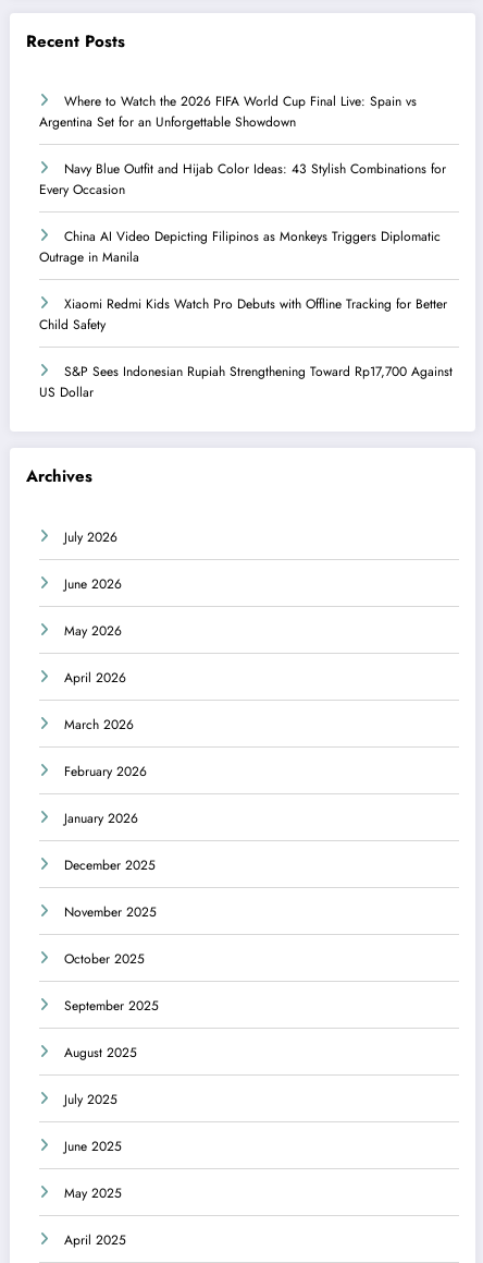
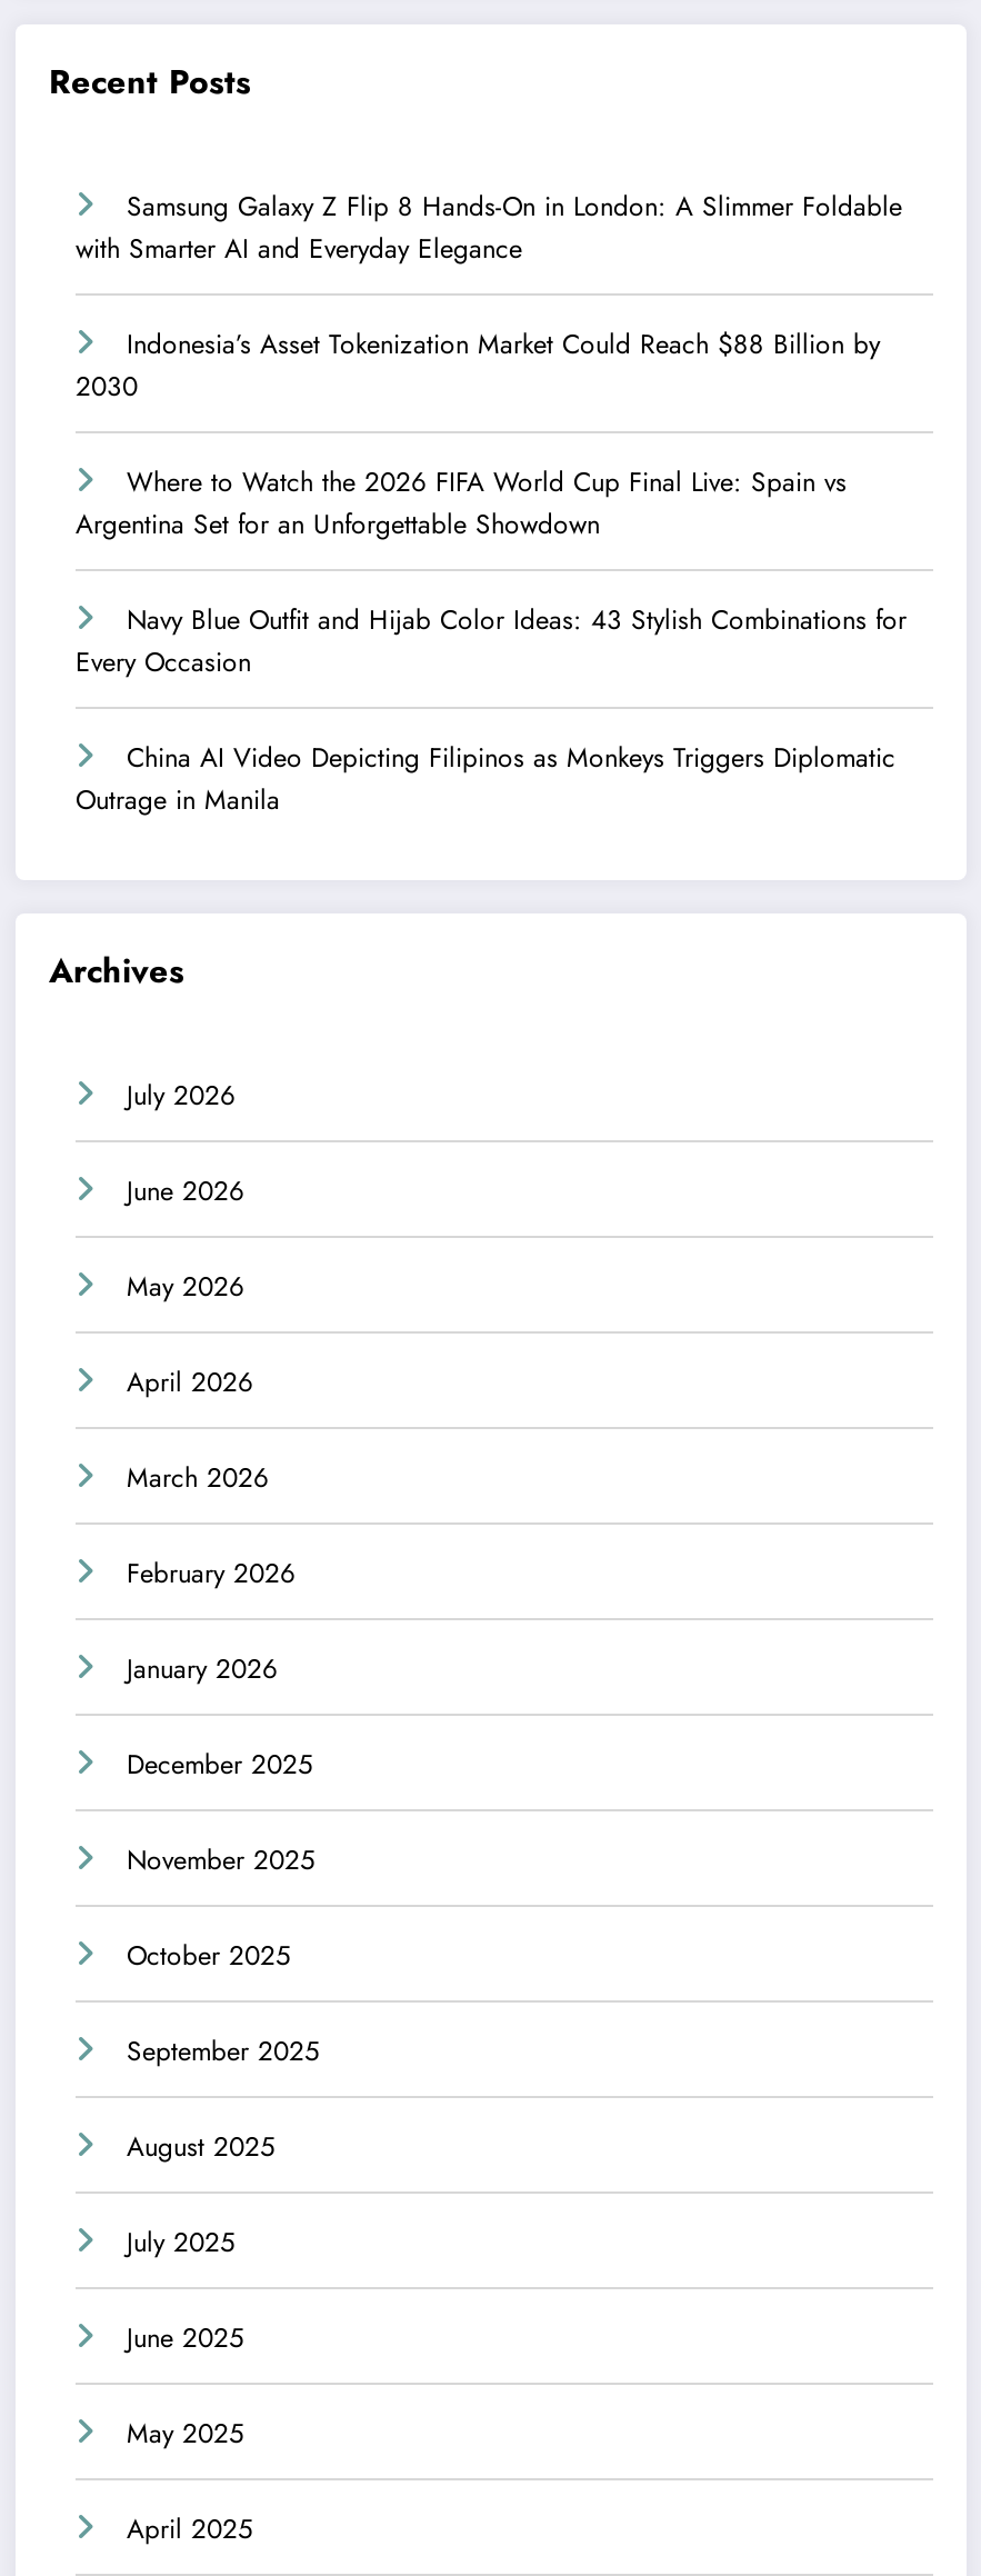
none -> [76,187,902,407] Samsung Galaxy Z Flip 8 Hands-On in London: A Slimmer Foldable | with Smarter AI and Everyday Elegance | Indonesia’s Asset Tokenization Market Could Reach $88 Billion by | 2030
moved [39,92,446,267] -> [76,463,907,820]: Where to Watch the 2026 FIFA World Cup Final Live: Spain vs | Argentina Set for an Unforgettable Showdown | Navy Blue Outfit and Hijab Color Ideas: 43 Stylish Combinations for | Every Occasion | China AI Video Depicting Filipinos as Monkeys Triggers Diplomatic | Outrage in Manila
[39,294,453,402] Xiaomi Redmi Kids Watch Pro Debuts with Offline Tracking for Better | Child Safety | S&P Sees Indonesian Rupiah Strengthening Toward Rp17,700 Against | US Dollar -> none

